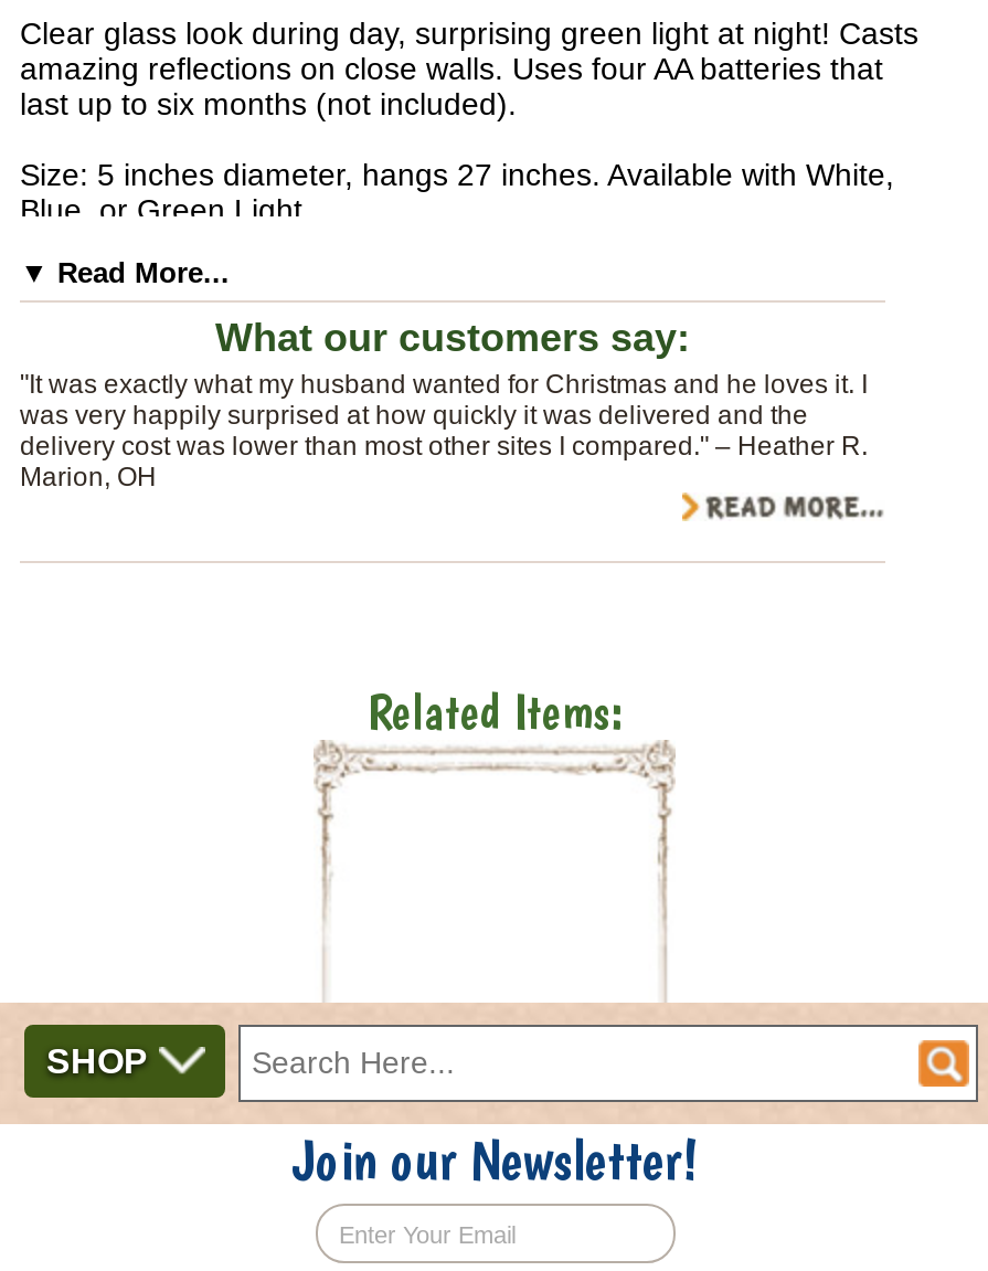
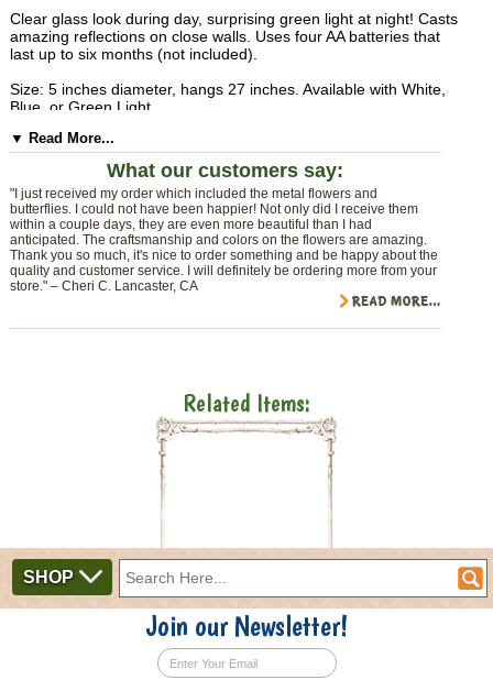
[20,369,868,493] "It was exactly what my husband wanted for Christmas and he loves it. I | was very happily surprised at how quickly it was delivered and the | delivery cost was lower than most other sites I compared." – Heather R. | Marion, OH -> [10,186,438,294] "I just received my order which included the metal flowers and | butterflies. I could not have been happier! Not only did I receive them | within a couple days, they are even more beautiful than I had | anticipated. The craftsmanship and colors on the flowers are amazing. | Thank you so much, it's nice to order something and be happy about the | quality and customer service. I will definitely be ordering more from your | store." – Cheri C. Lancaster, CA

